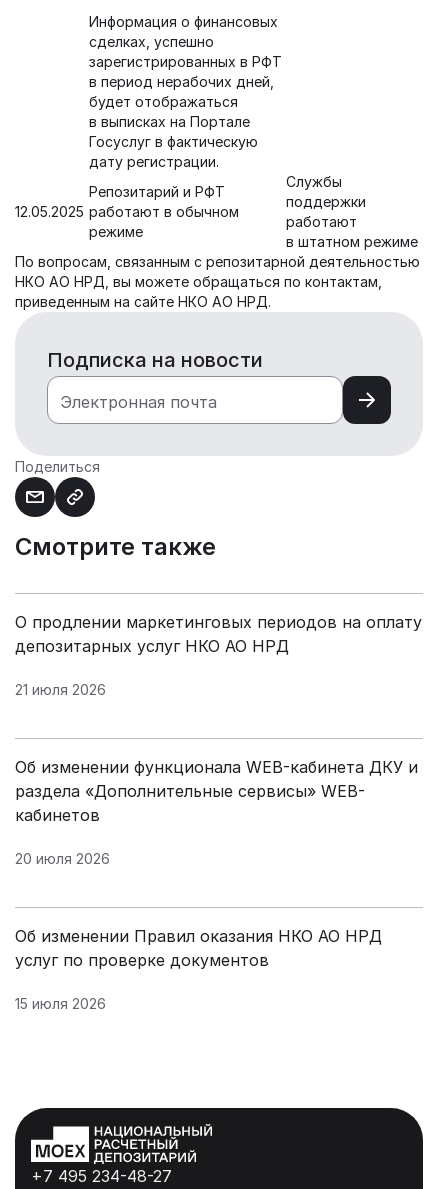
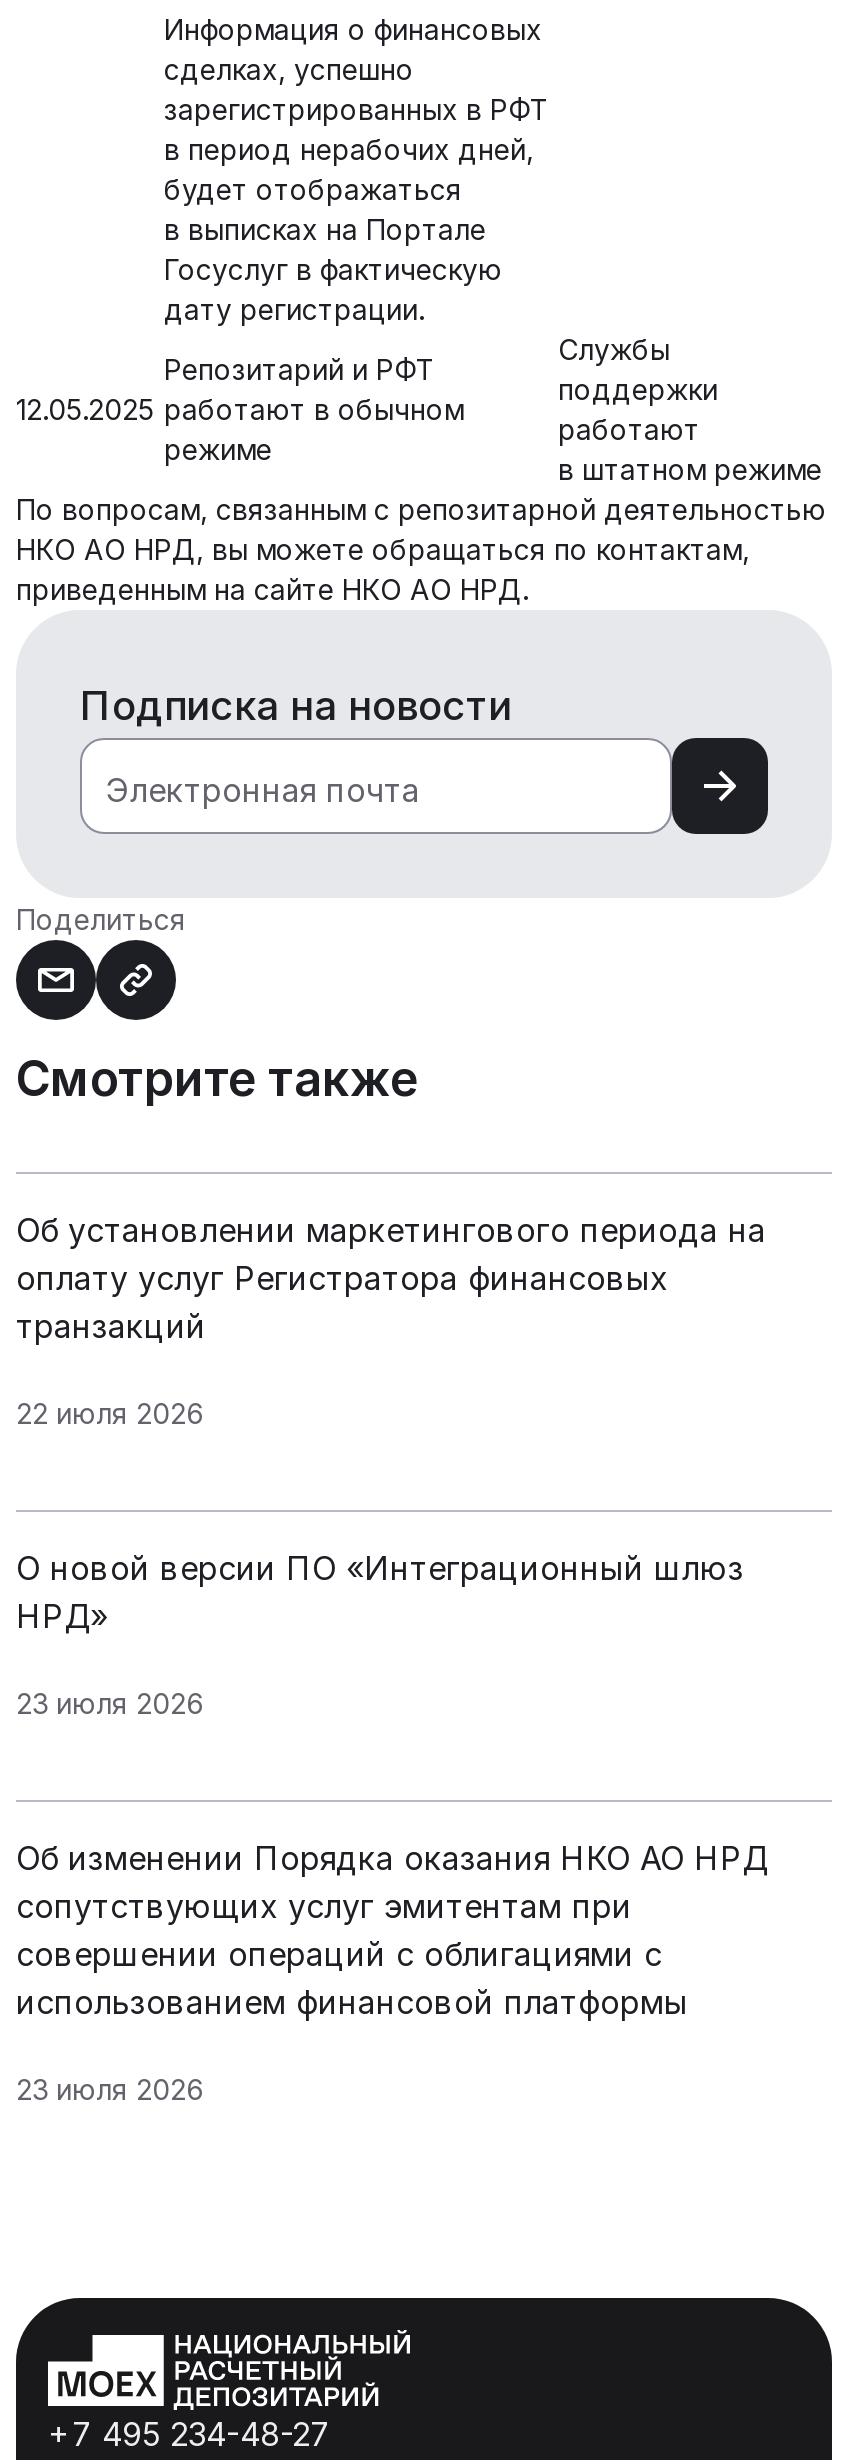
[15,612,422,656] О продлении маркетинговых периодов на оплату | депозитарных услуг НКО АО НРД -> [16,1210,766,1346] Об установлении маркетингового периода на | оплату услуг Регистратора финансовых | транзакций
[15,681,106,698] 21 июля 2026 -> [16,1396,204,1430] 22 июля 2026
[15,757,418,825] Об изменении функционала WEB-кабинета ДКУ и | раздела «Дополнительные сервисы» WEB- | кабинетов -> [16,1548,744,1636] О новой версии ПО «Интеграционный шлюз | НРД»
[15,850,110,867] 20 июля 2026 -> [16,1686,204,1720] 23 июля 2026
[15,926,382,970] Об изменении Правил оказания НКО АО НРД | услуг по проверке документов -> [16,1838,768,2022] Об изменении Порядка оказания НКО АО НРД | сопутствующих услуг эмитентам при | совершении операций с облигациями с | использованием финансовой платформы
[15,995,106,1012] 15 июля 2026 -> [16,2072,204,2106] 23 июля 2026

